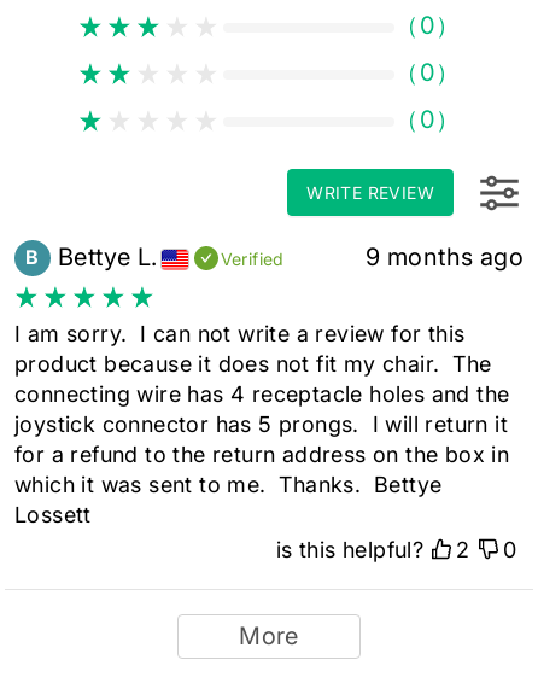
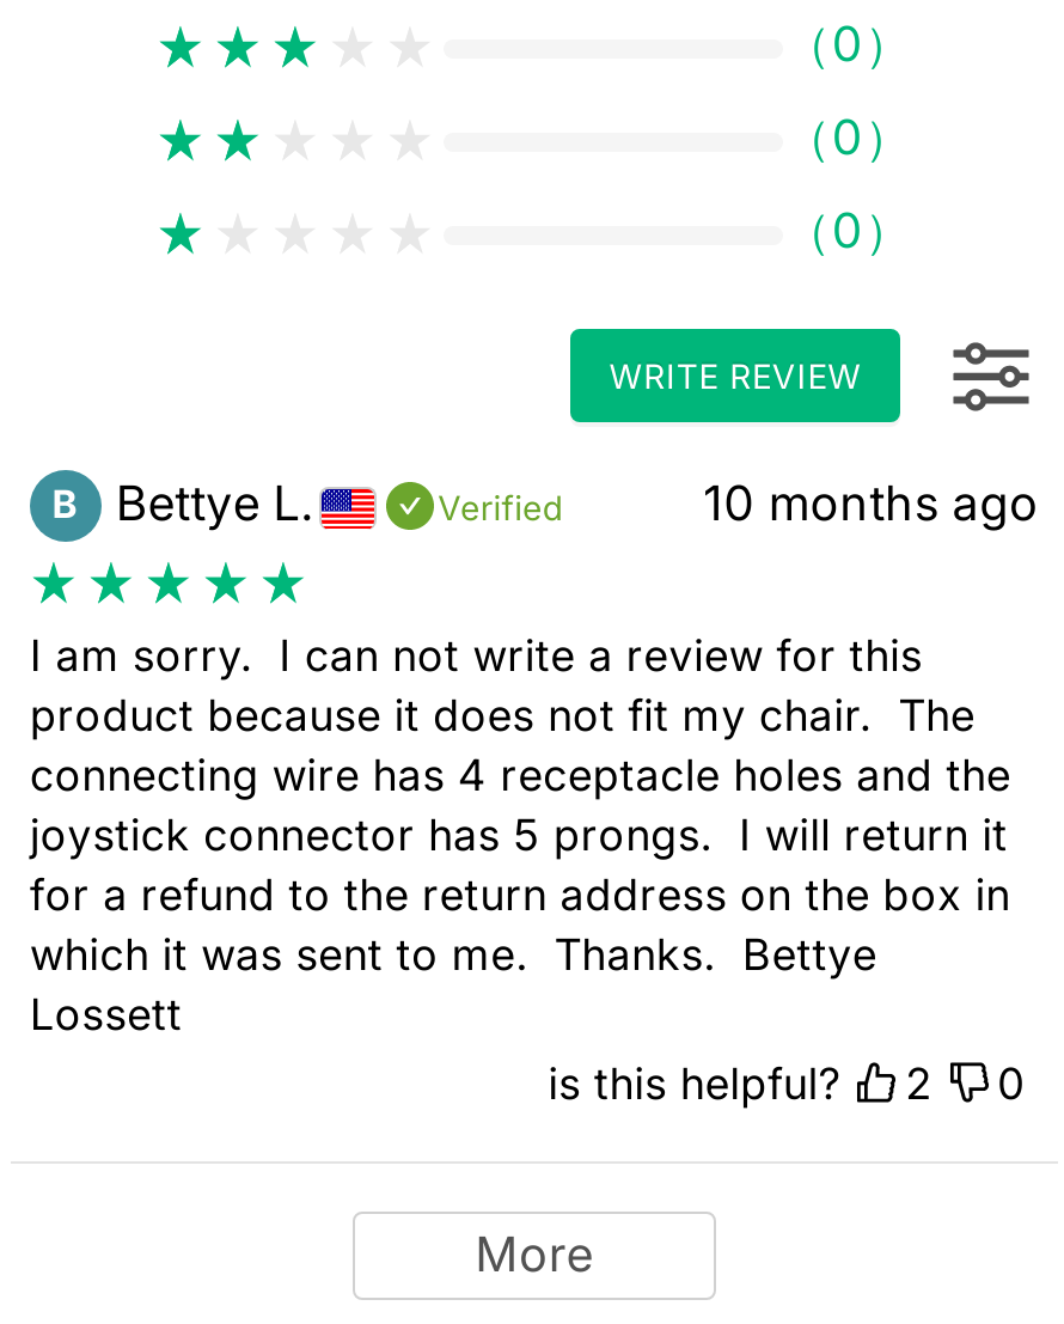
[366,243,524,272] 9 months ago -> [704,476,1039,533] 10 months ago

